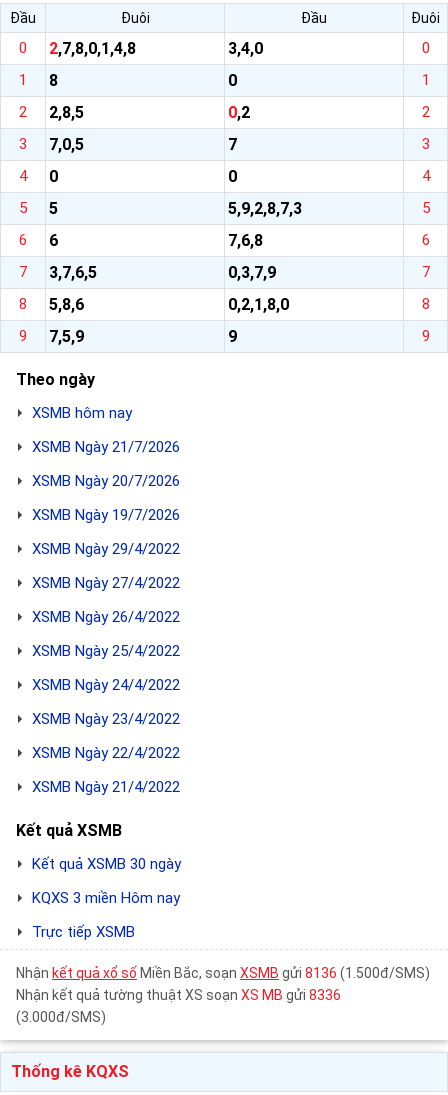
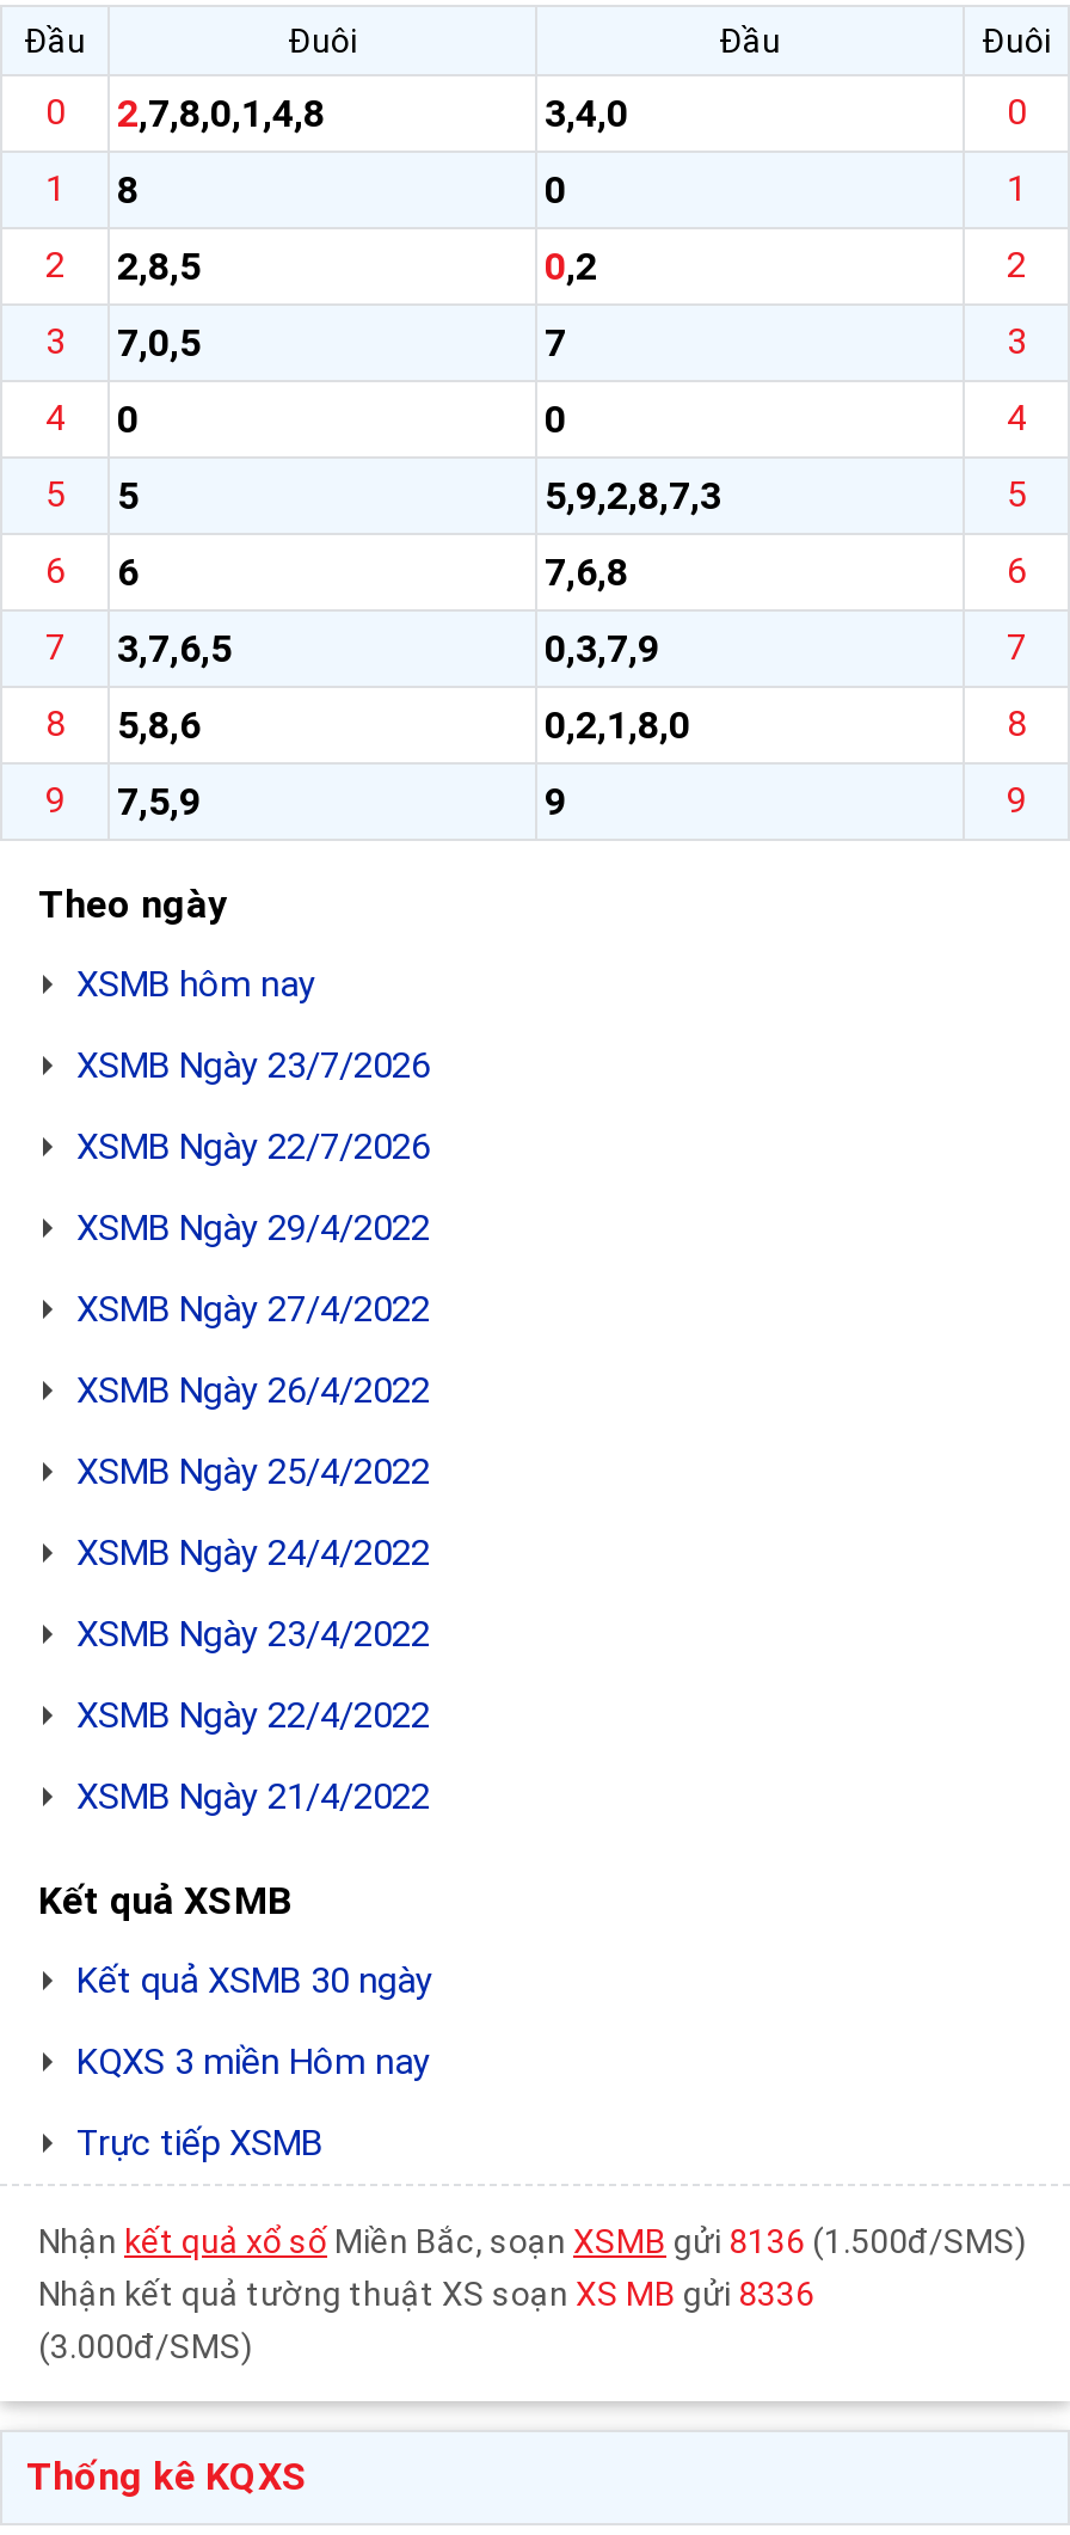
[32,438,180,524] XSMB Ngày 21/7/2026 | XSMB Ngày 20/7/2026 | XSMB Ngày 19/7/2026 -> [76,1044,430,1168] XSMB Ngày 23/7/2026 | XSMB Ngày 22/7/2026

